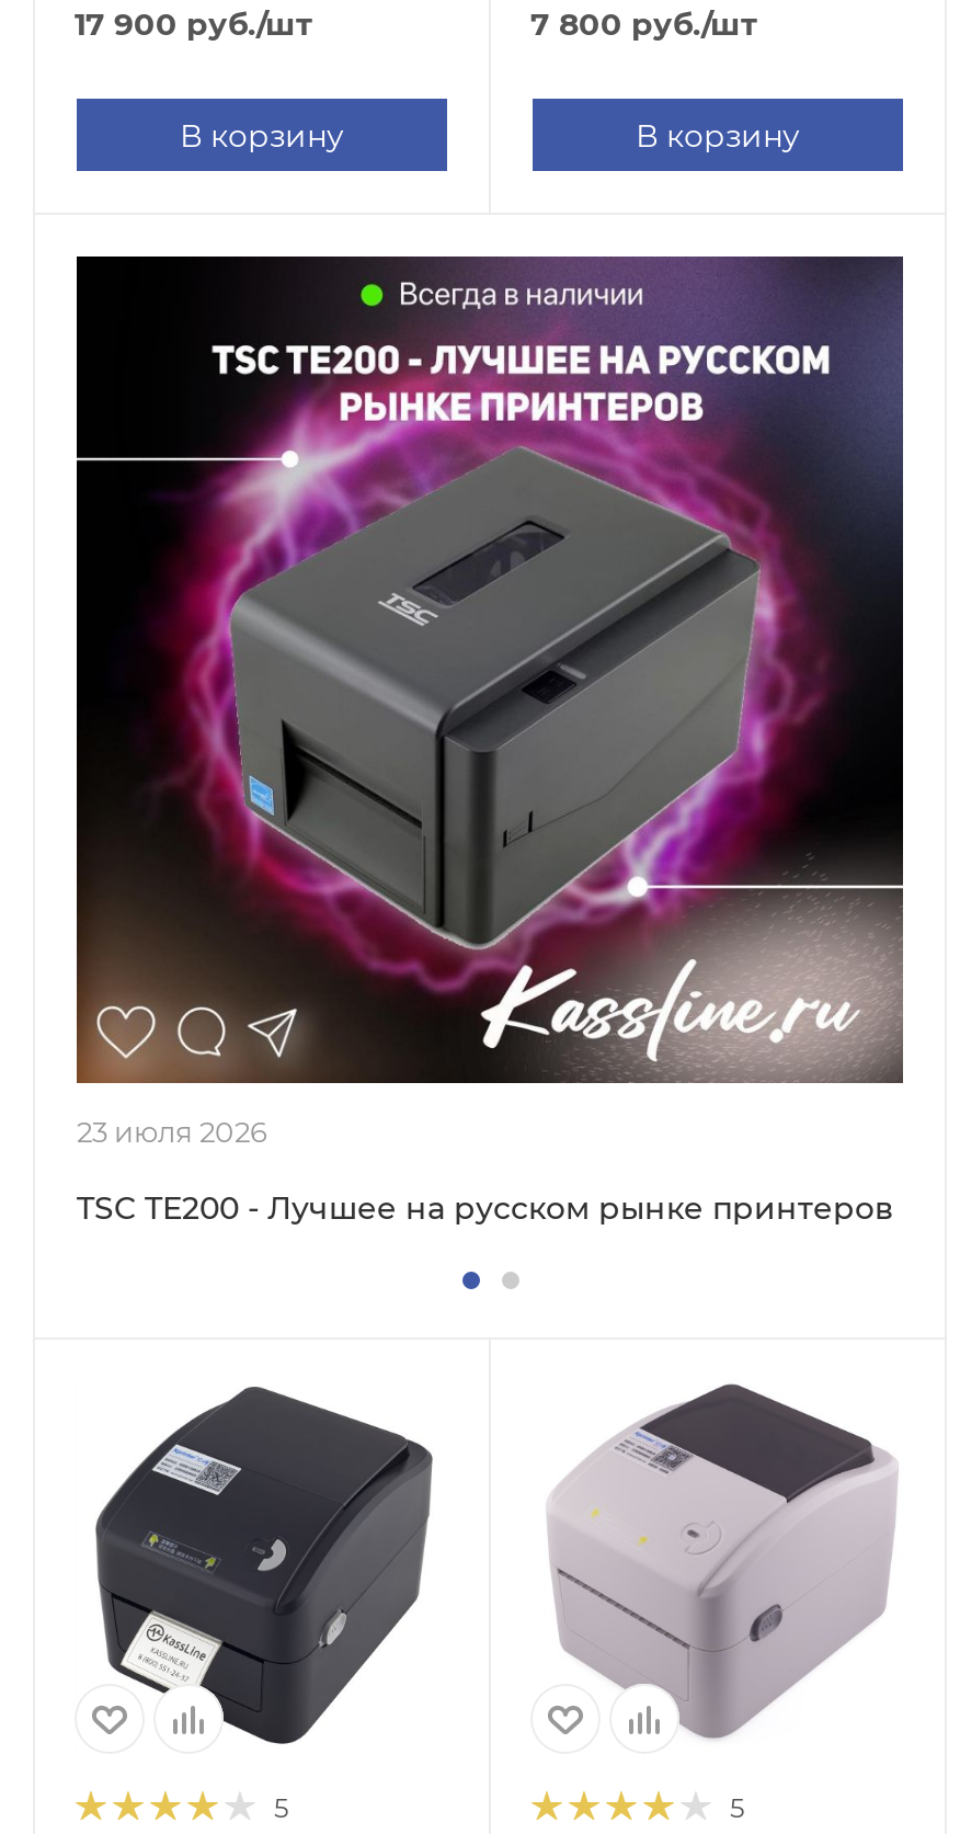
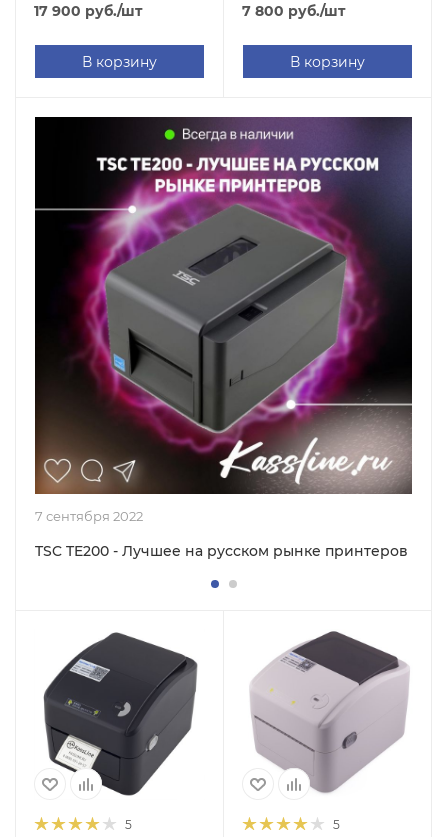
[77,1114,267,1149] 23 июля 2026 -> [35,508,143,524] 7 сентября 2022

